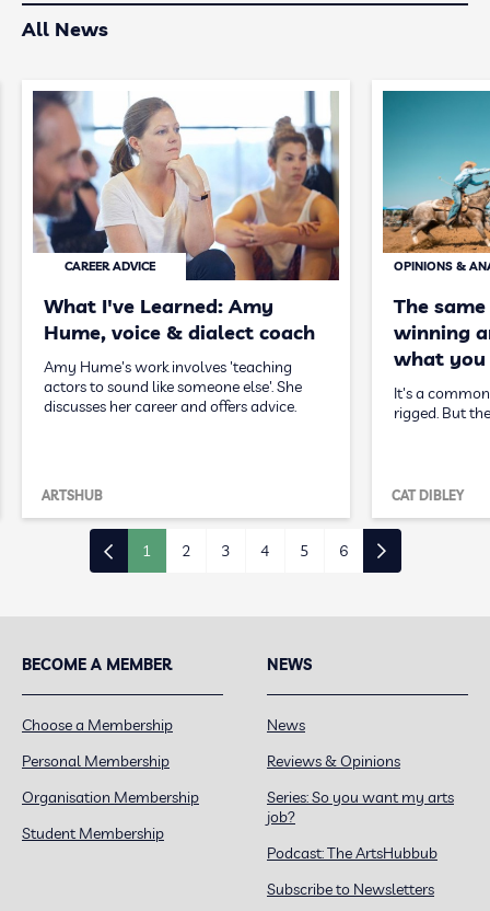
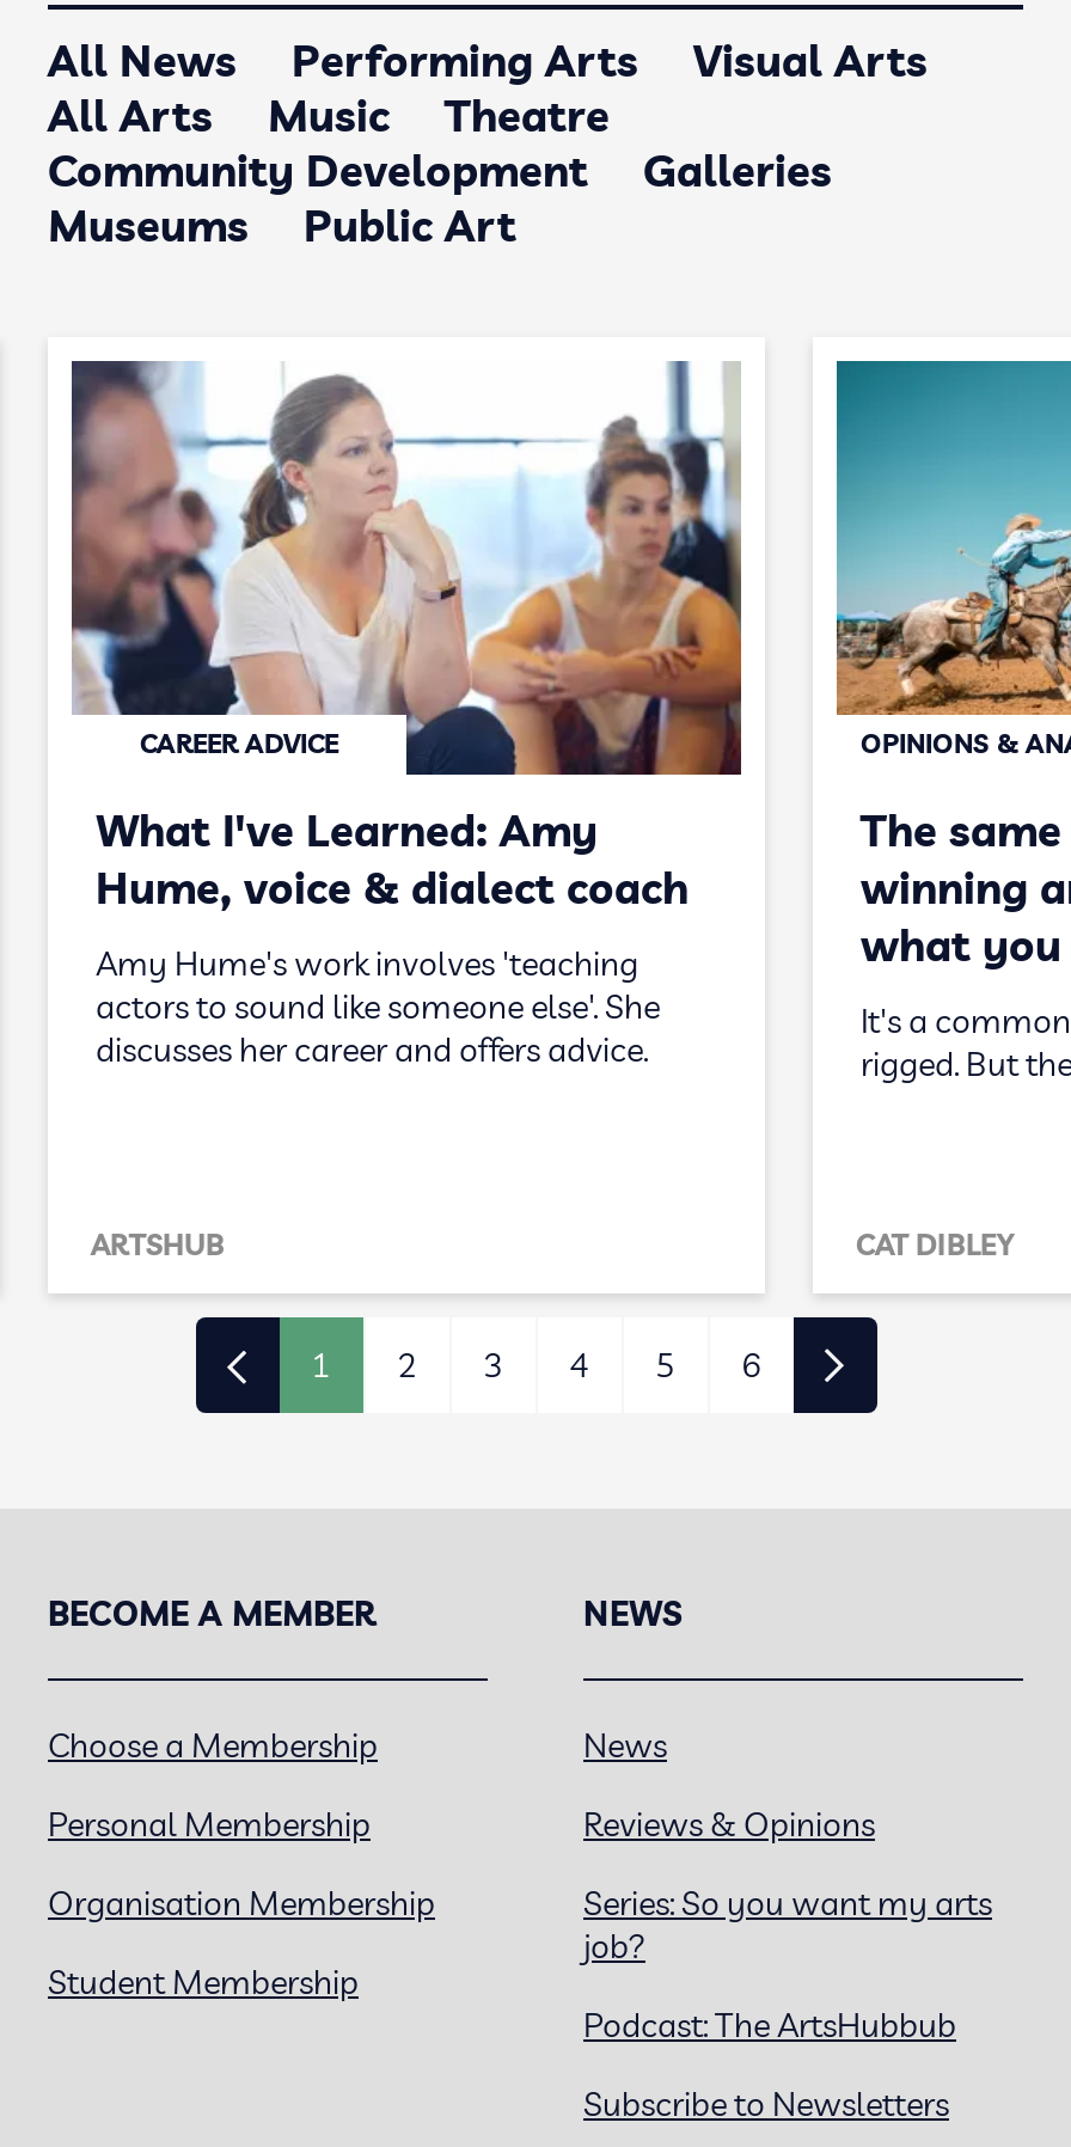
none -> [48,33,928,253] Performing Arts | Visual Arts | All Arts | Music | Theatre | Community Development | Galleries | Museums | Public Art

